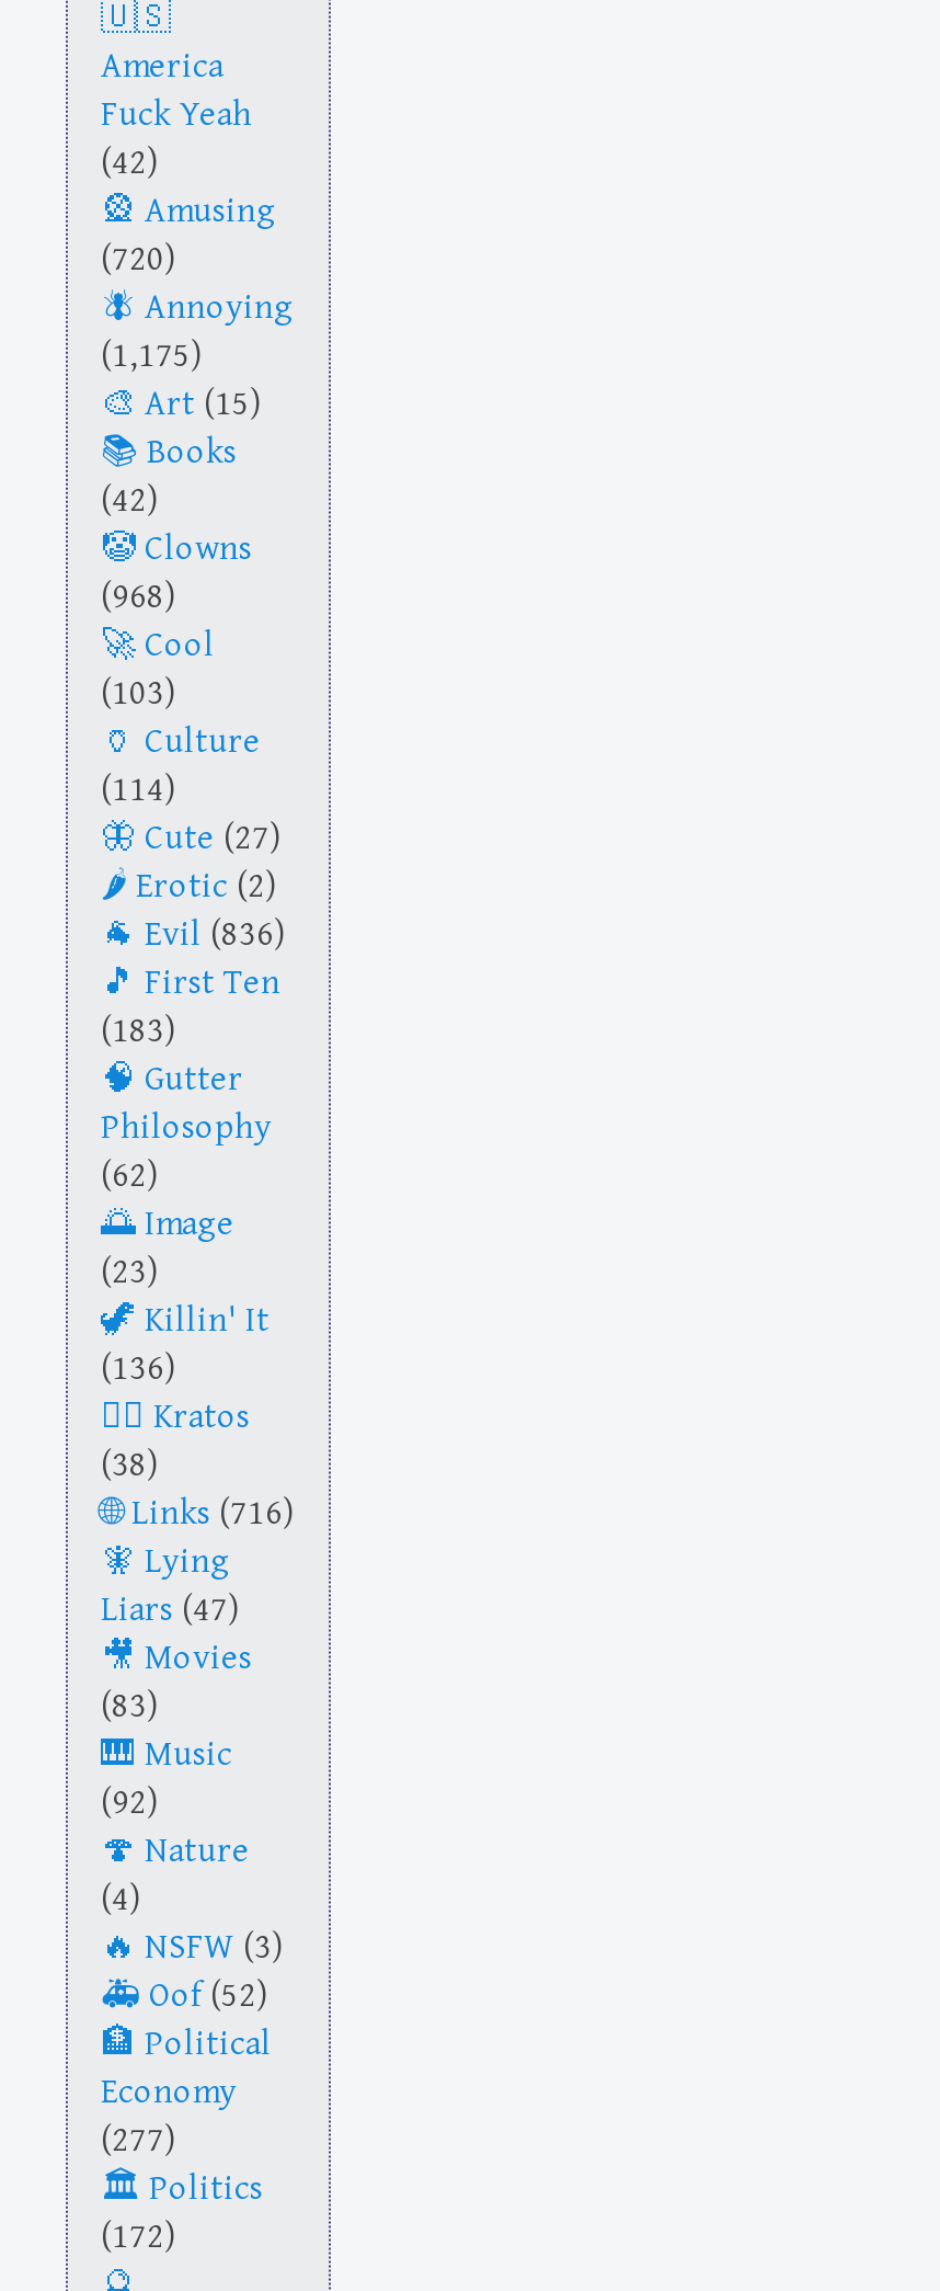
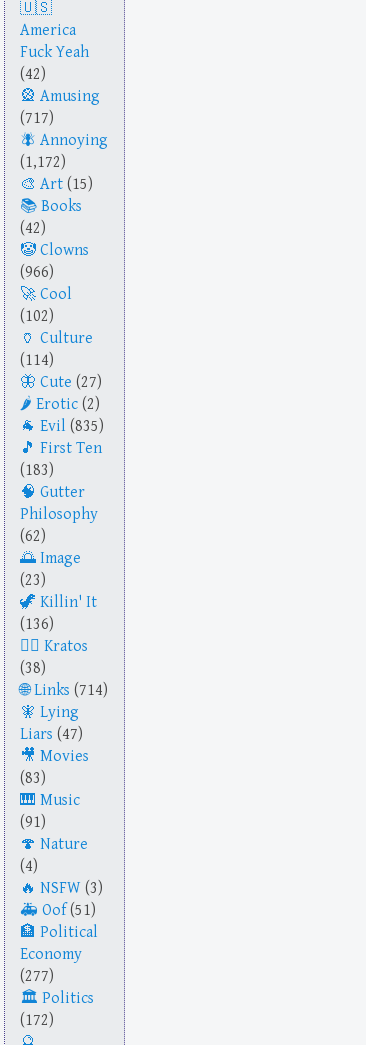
[101,239,175,281] (720) -> [20,109,54,128] (717)
[101,335,202,377] (1,175) -> [20,153,66,172] (1,172)
[101,577,175,618] (968) -> [20,263,54,282] (966)
[101,673,175,715] (103) -> [20,307,54,326] (102)
[145,914,285,956] Evil (836) -> [40,417,104,436] Evil (835)
[131,1493,294,1535] Links (716) -> [34,681,108,700] Links (714)
[101,1782,158,1824] (92) -> [20,813,46,832] (91)
[149,1975,267,2017] Oof (52) -> [42,901,96,920] Oof (51)

